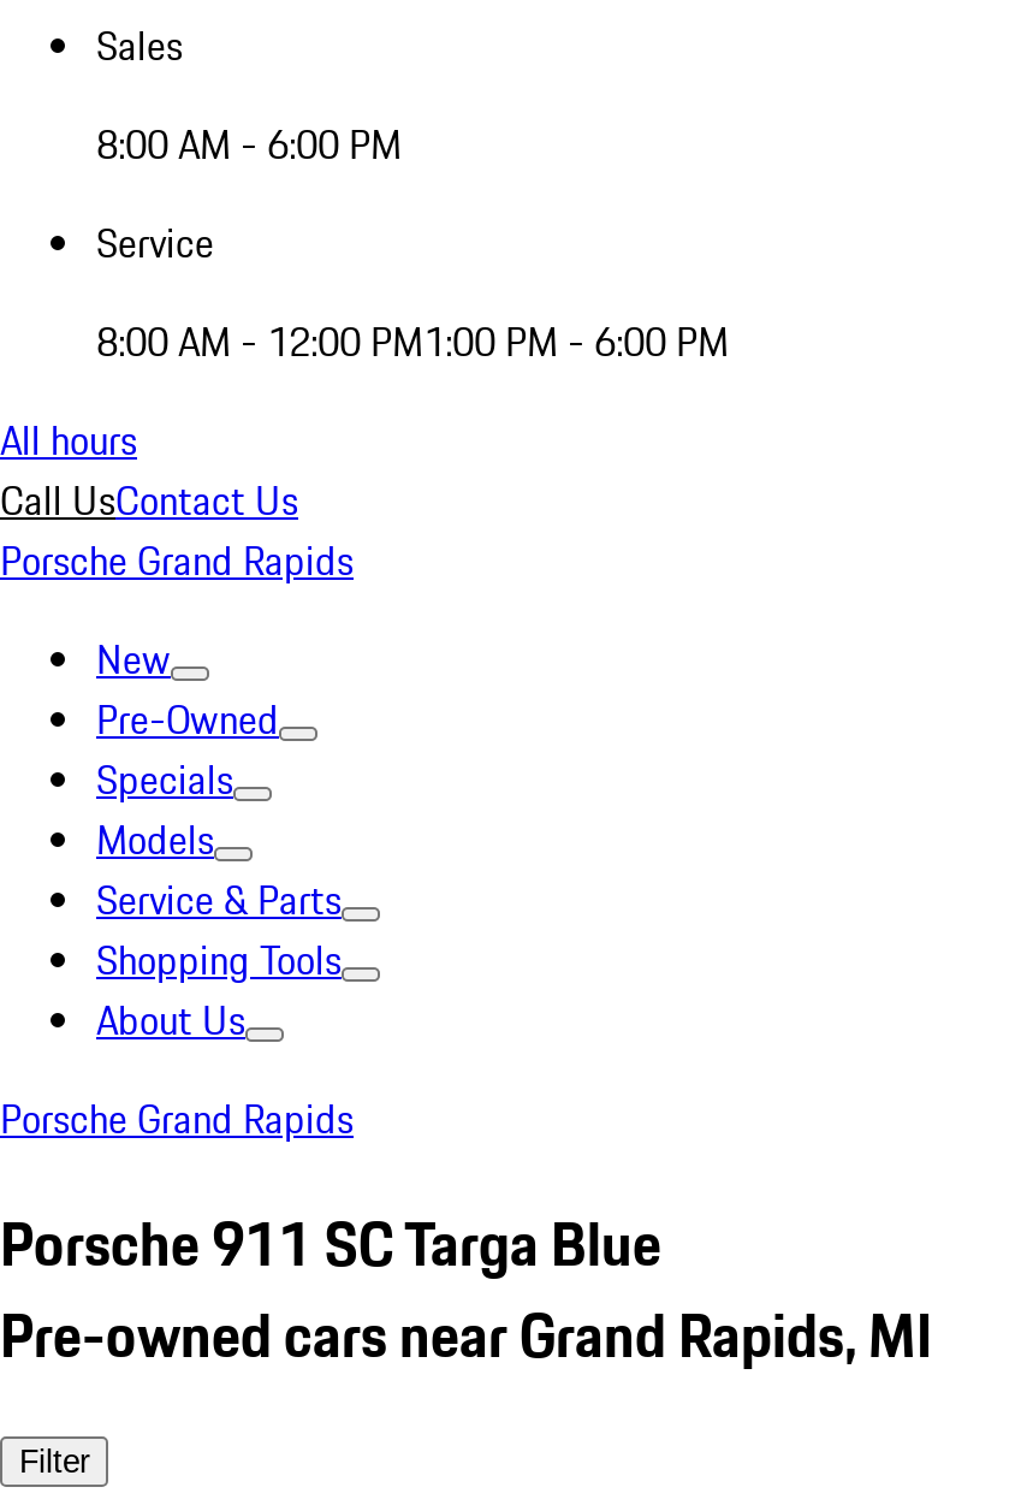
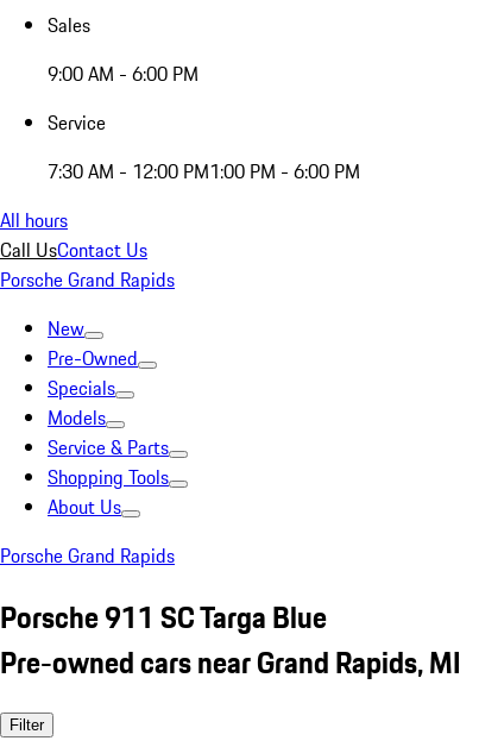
[96,115,402,173] 8:00 AM - 6:00 PM -> [48,59,198,88] 9:00 AM - 6:00 PM
[96,313,729,371] 8:00 AM - 12:00 PM1:00 PM - 6:00 PM -> [48,157,360,186] 7:30 AM - 12:00 PM1:00 PM - 6:00 PM

